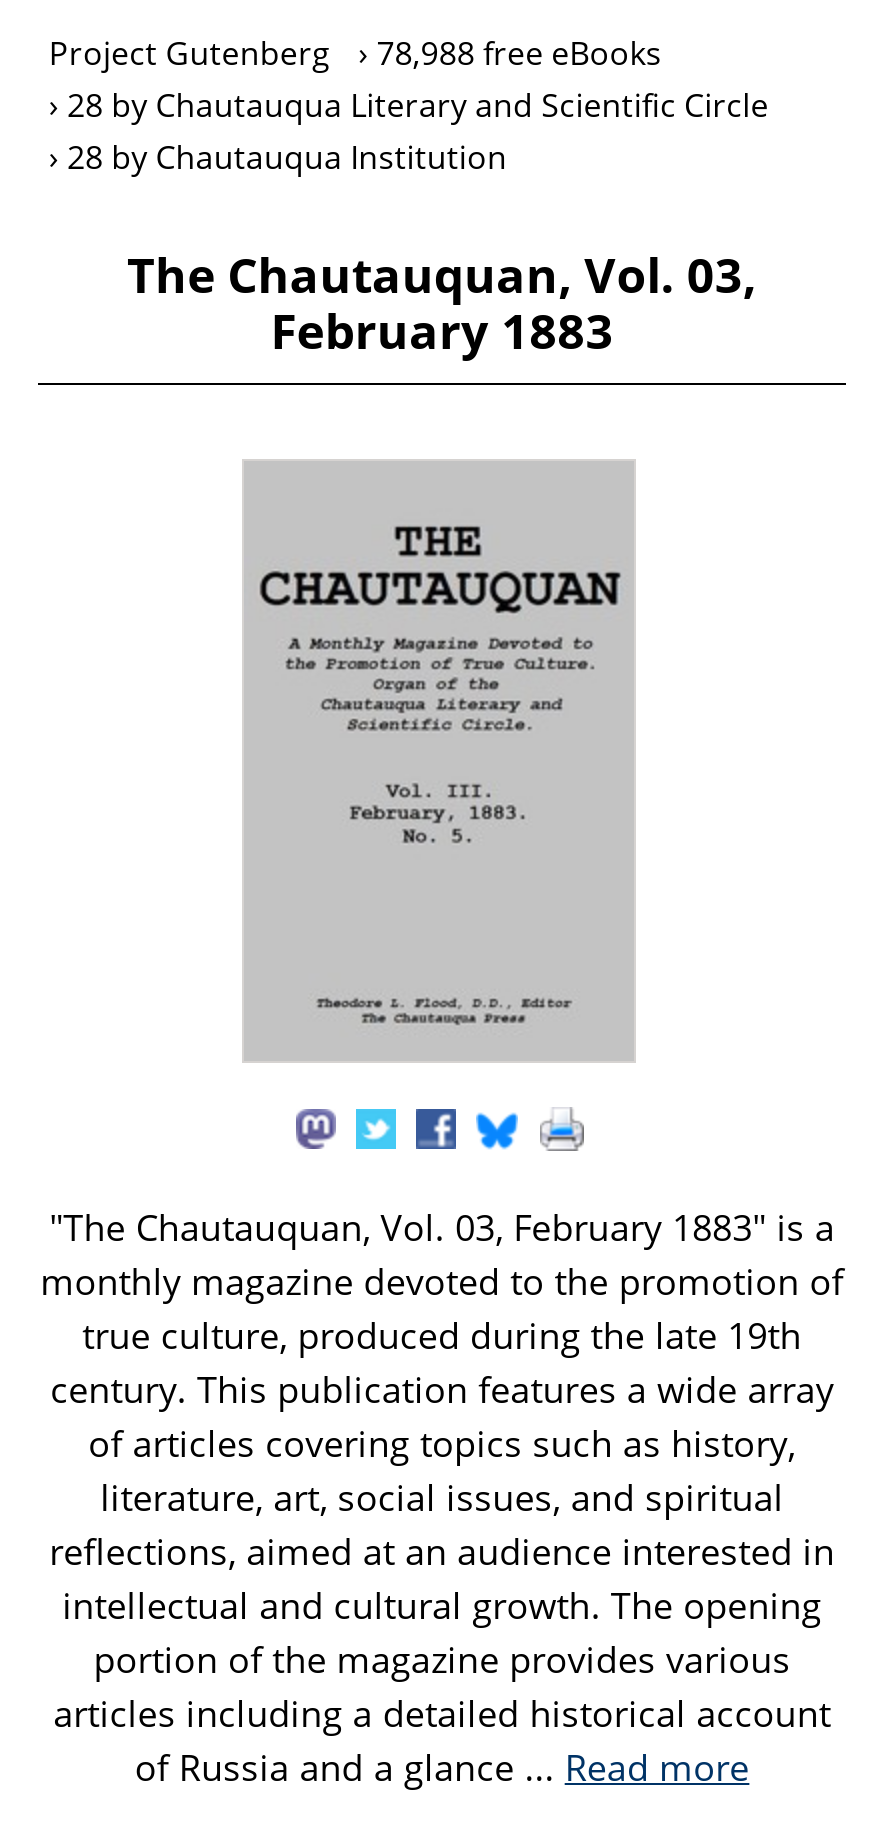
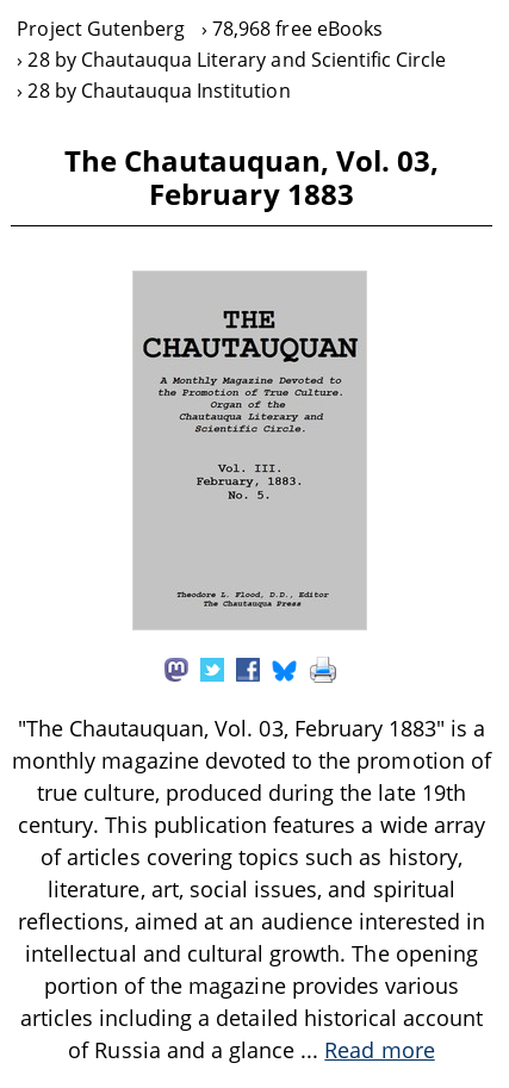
[49,31,662,75] Project Gutenberg 78,988 free eBooks -> [17,15,383,42] Project Gutenberg 78,968 free eBooks

